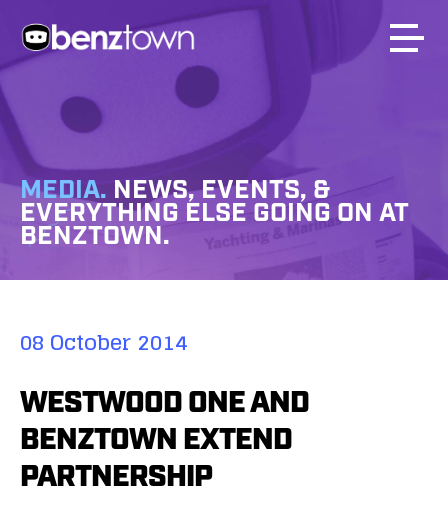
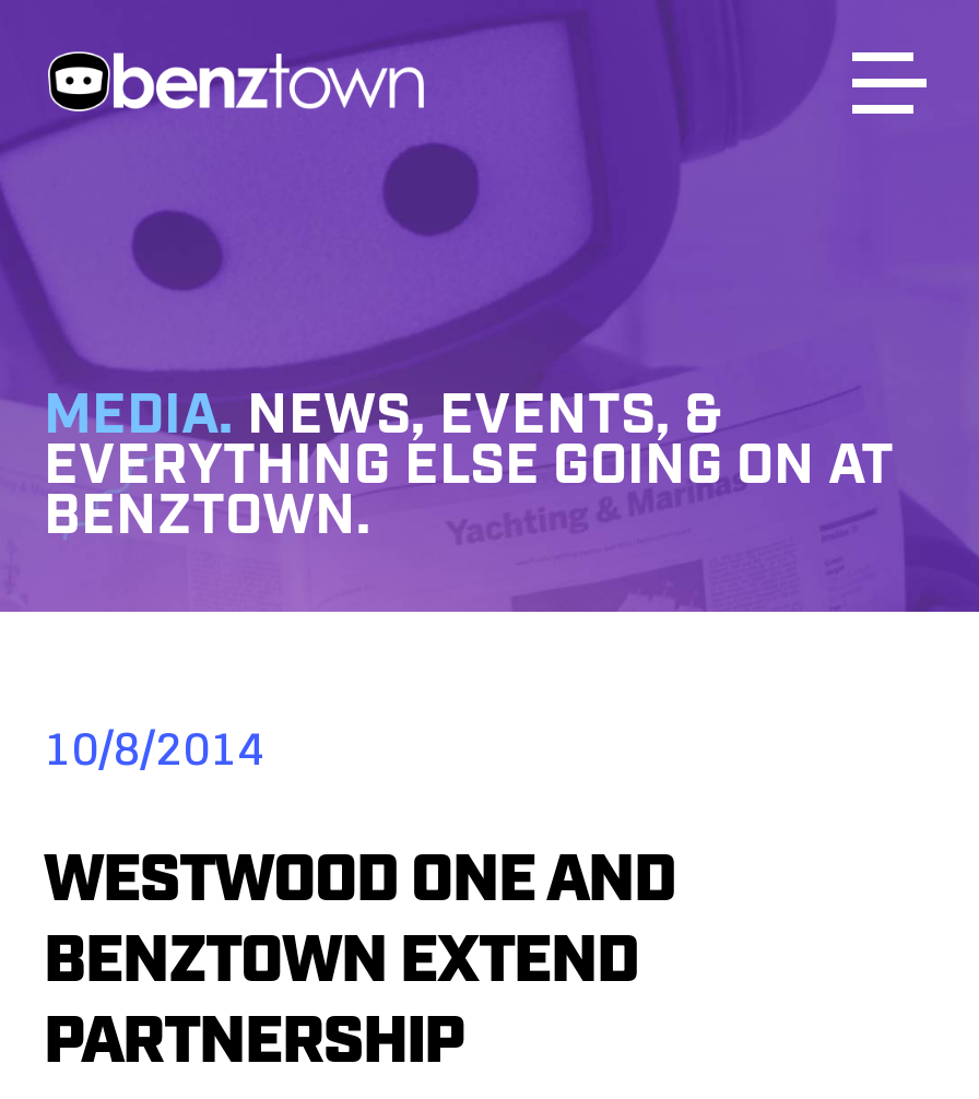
[20,323,188,361] 08 October 2014 -> [44,706,267,789] 10/8/2014

